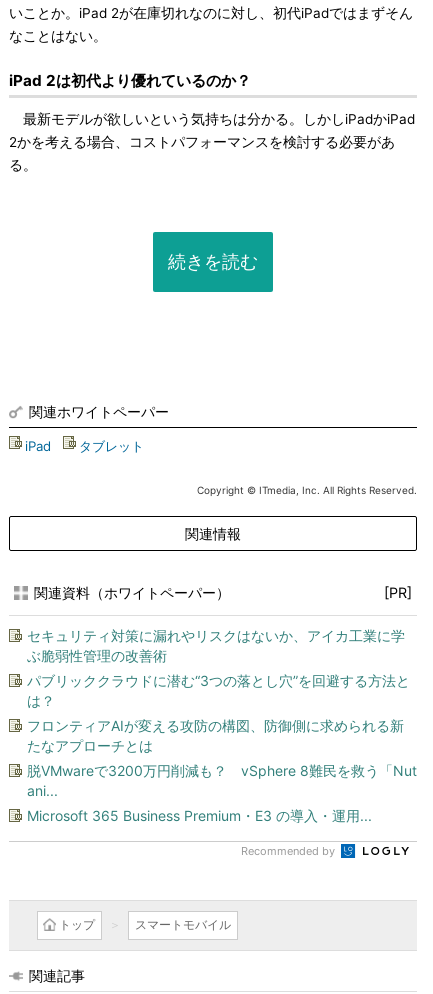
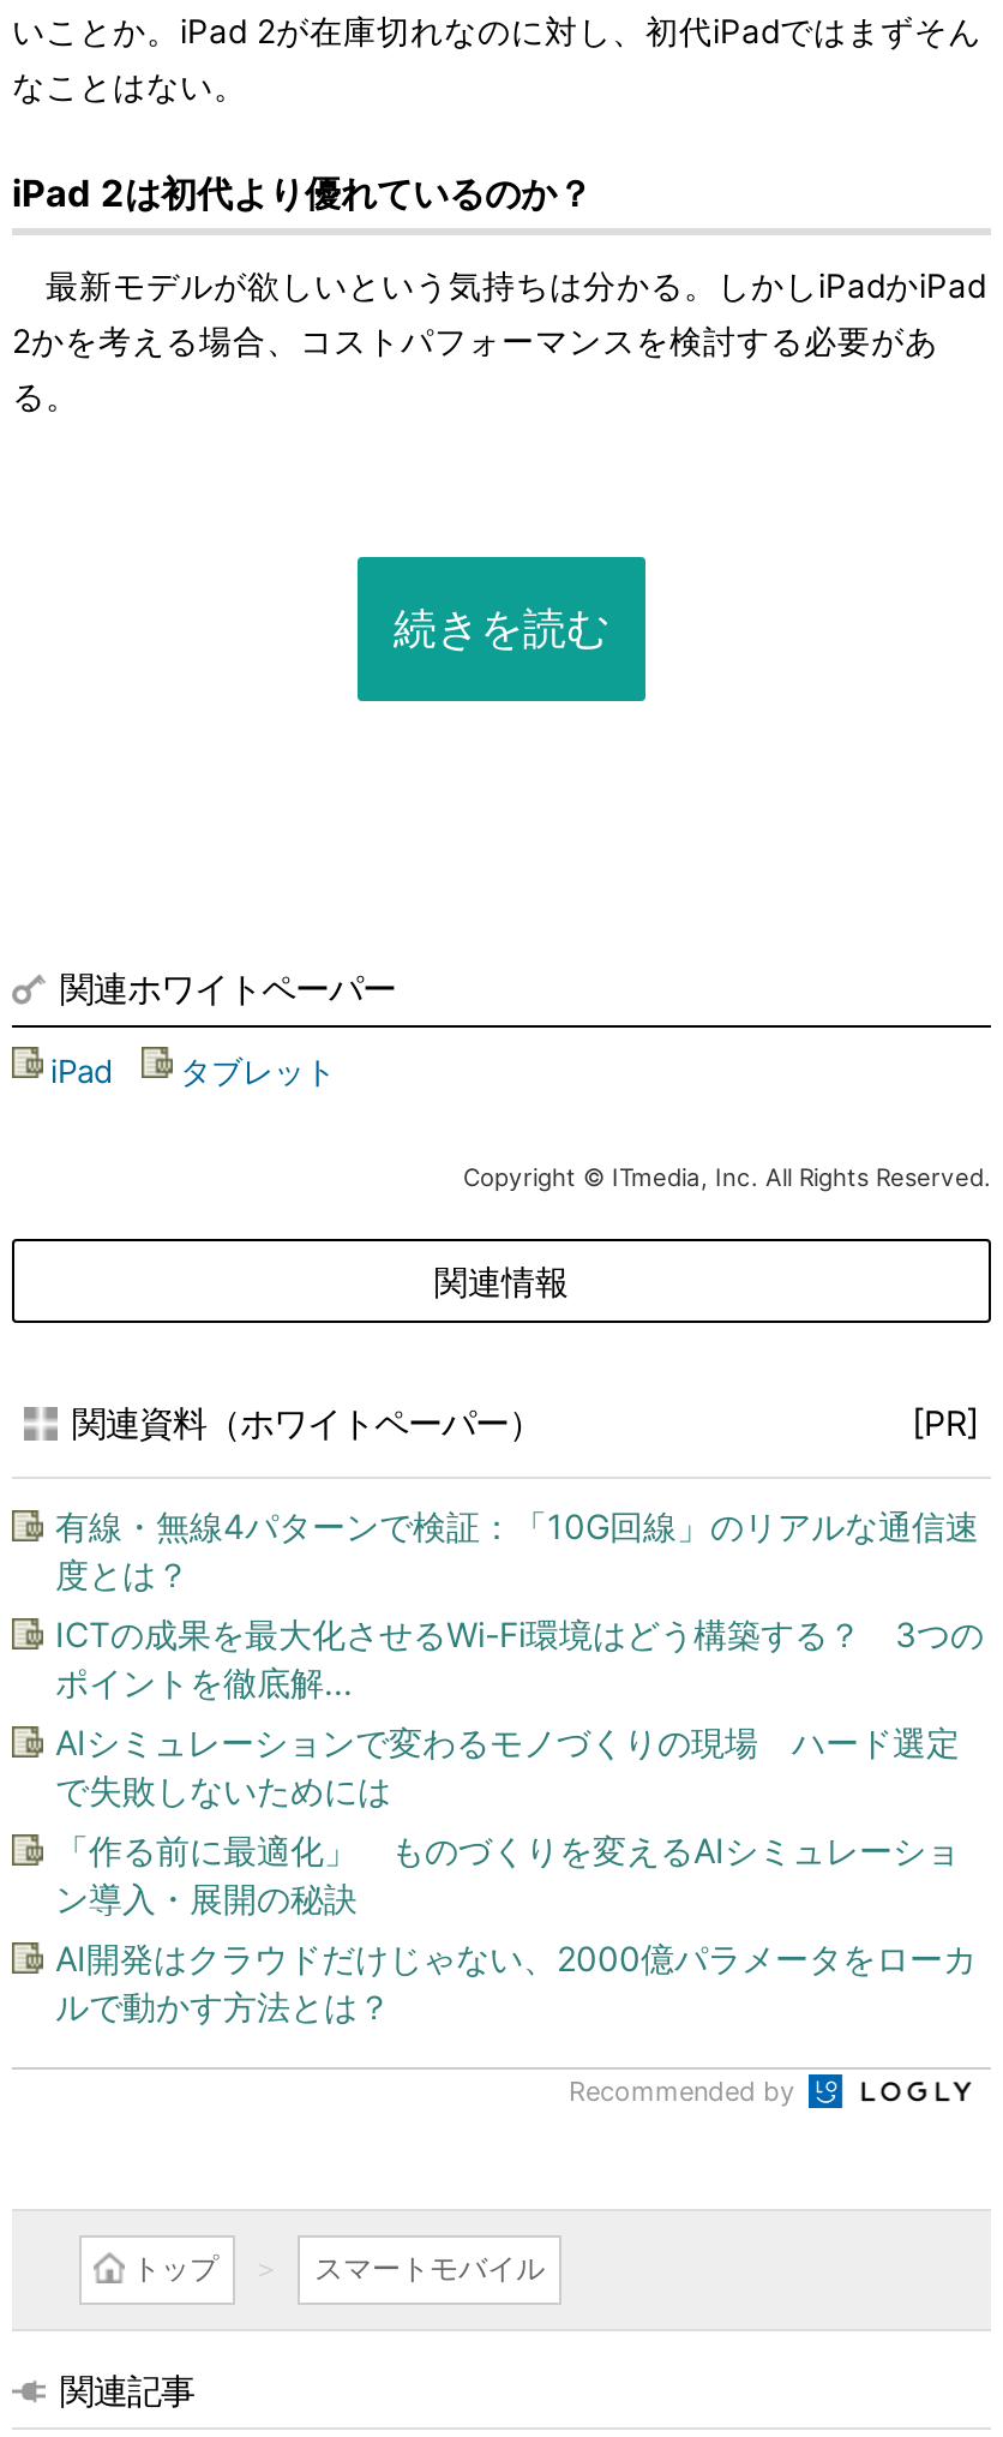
[27,627,405,664] セキュリティ対策に漏れやリスクはないか、アイカ工業に学 | ぶ脆弱性管理の改善術 -> [55,1505,979,1594] 有線・無線4パターンで検証：「10G回線」のリアルな通信速 | 度とは？
[27,672,410,709] パブリッククラウドに潜む“3つの落とし穴”を回避する方法と | は？ -> [55,1613,984,1702] ICTの成果を最大化させるWi-Fi環境はどう構築する？ 3つの | ポイントを徹底解...
[27,717,404,754] フロンティアAIが変える攻防の構図、防御側に求められる新 | たなアプローチとは -> [55,1722,960,1810] AIシミュレーションで変わるモノづくりの現場 ハード選定 | で失敗しないためには
[27,762,417,799] 脱VMwareで3200万円削減も？ vSphere 8難民を救う「Nut | ani... -> [55,1830,960,1918] 「作る前に最適化」 ものづくりを変えるAIシミュレーショ | ン導入・展開の秘訣
[27,807,372,824] Microsoft 365 Business Premium・E3 の導入・運用... -> [55,1938,977,2026] AI開発はクラウドだけじゃない、2000億パラメータをローカ | ルで動かす方法とは？

